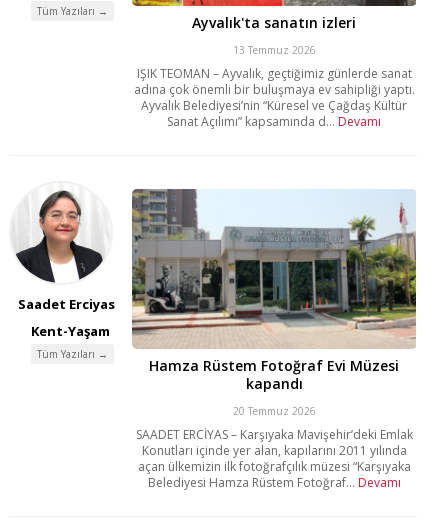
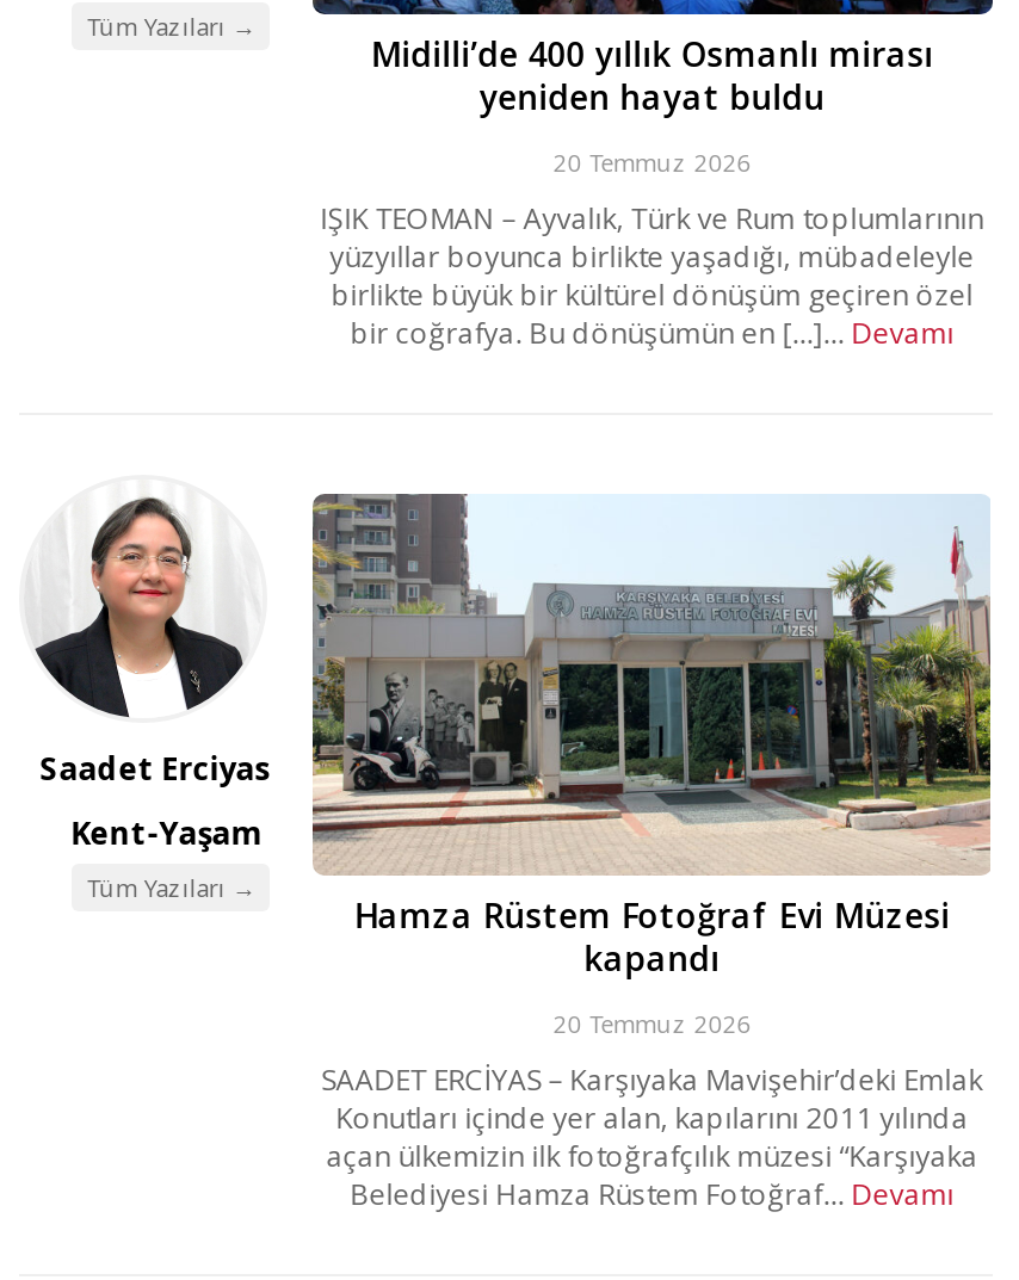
[192,13,356,32] Ayvalık'ta sanatın izleri -> [370,32,934,120] Midilli’de 400 yıllık Osmanlı mirası | yeniden hayat buldu
[233,43,316,57] 13 Temmuz 2026 -> [553,146,751,180] 20 Temmuz 2026
[134,65,415,130] IŞIK TEOMAN – Ayvalık, geçtiğimiz günlerde sanat | adına çok önemli bir buluşmaya ev sahipliği yaptı. | Ayvalık Belediyesi’nin “Küresel ve Çağdaş Kültür | Sanat Açılımı” kapsamında d...Devamı -> [320,199,984,354] IŞIK TEOMAN – Ayvalık, Türk ve Rum toplumlarının | yüzyıllar boyunca birlikte yaşadığı, mübadeleyle | birlikte büyük bir kültürel dönüşüm geçiren özel | bir coğrafya. Bu dönüşümün en [...]...Devamı

